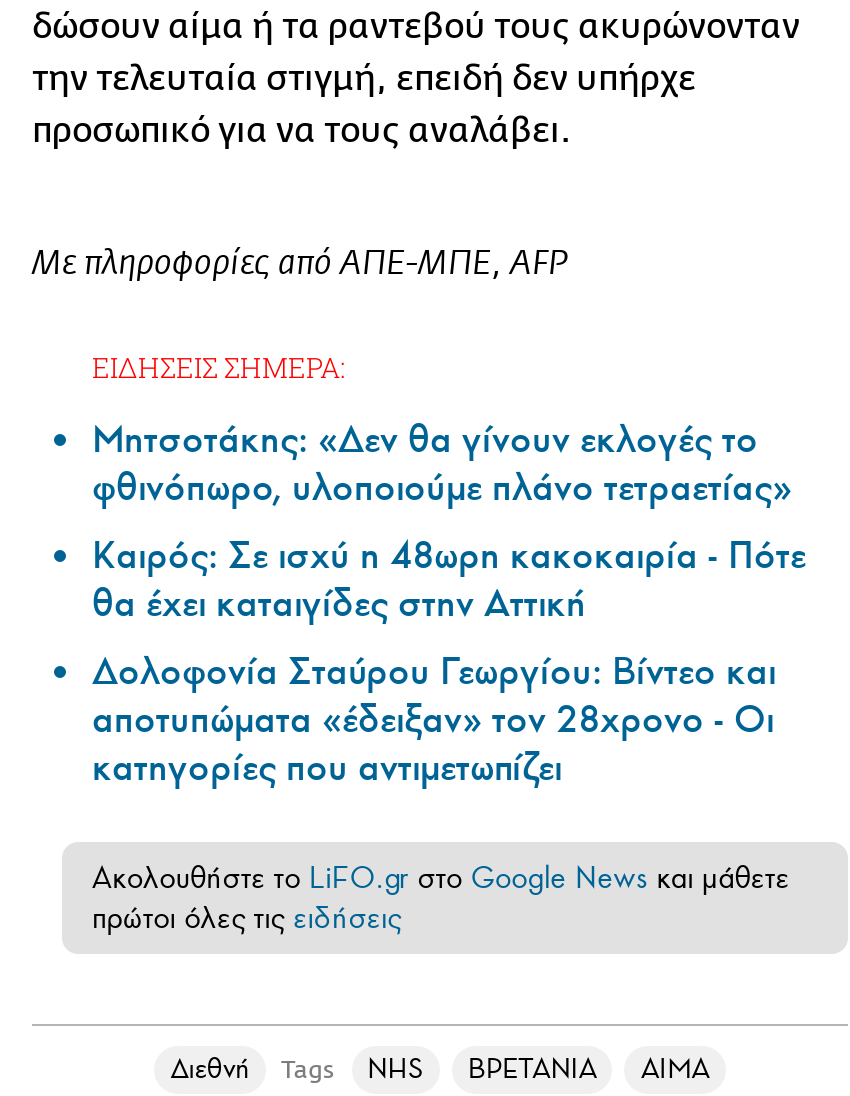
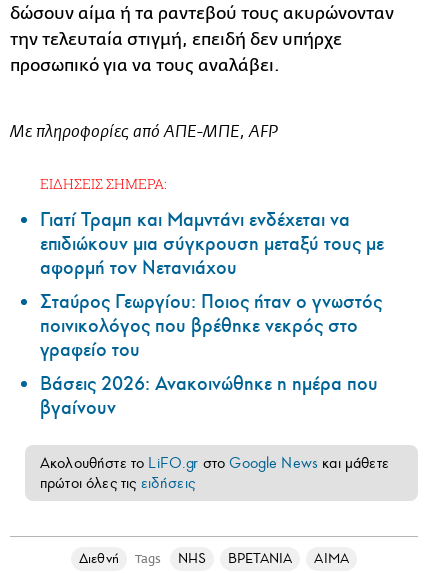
[92,416,806,792] Μητσοτάκης: «Δεν θα γίνουν εκλογές το | φθινόπωρο, υλοποιούμε πλάνο τετραετίας» | Καιρός: Σε ισχύ η 48ωρη κακοκαιρία - Πότε | θα έχει καταιγίδες στην Αττική | Δολοφονία Σταύρου Γεωργίου: Βίντεο και | αποτυπώματα «έδειξαν» τον 28χρονο - Οι | κατηγορίες που αντιμετωπίζει -> [40,208,384,420] Γιατί Τραμπ και Μαμντάνι ενδέχεται να | επιδιώκουν μια σύγκρουση μεταξύ τους με | αφορμή τον Νετανιάχου | Σταύρος Γεωργίου: Ποιος ήταν ο γνωστός | ποινικολόγος που βρέθηκε νεκρός στο | γραφείο του | Βάσεις 2026: Ανακοινώθηκε η ημέρα που | βγαίνουν

